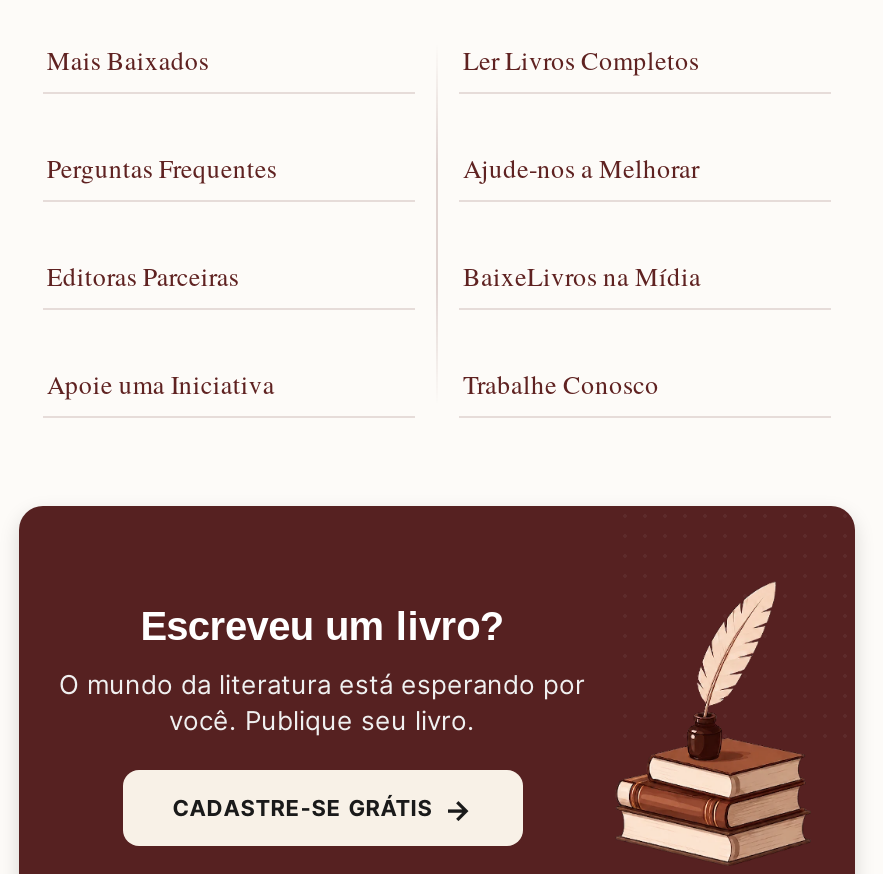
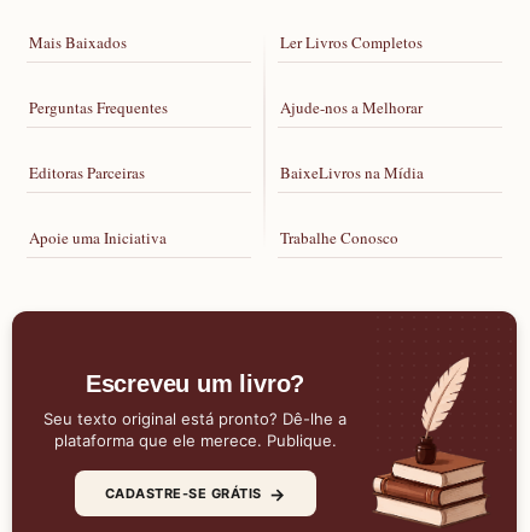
[59,668,585,736] O mundo da literatura está esperando por | você. Publique seu livro. -> [43,409,346,450] Seu texto original está pronto? Dê-lhe a | plataforma que ele merece. Publique.

